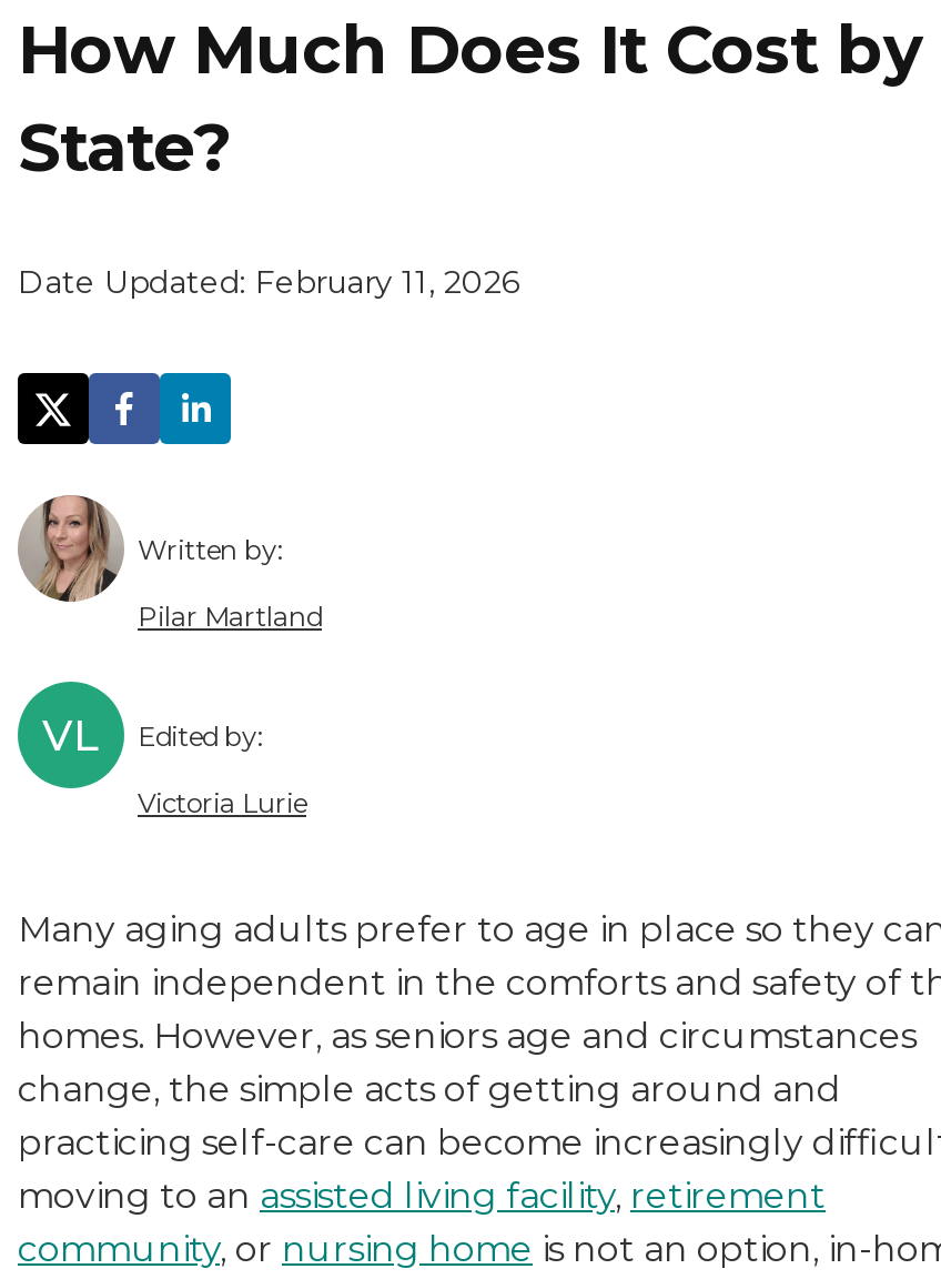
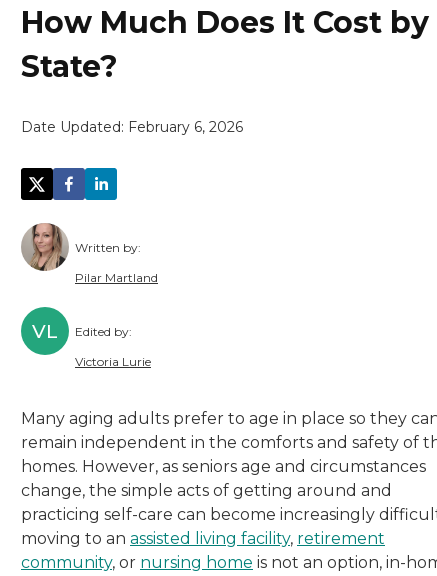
[18,262,519,302] Date Updated: February 11, 2026 -> [21,118,243,136] Date Updated: February 6, 2026

